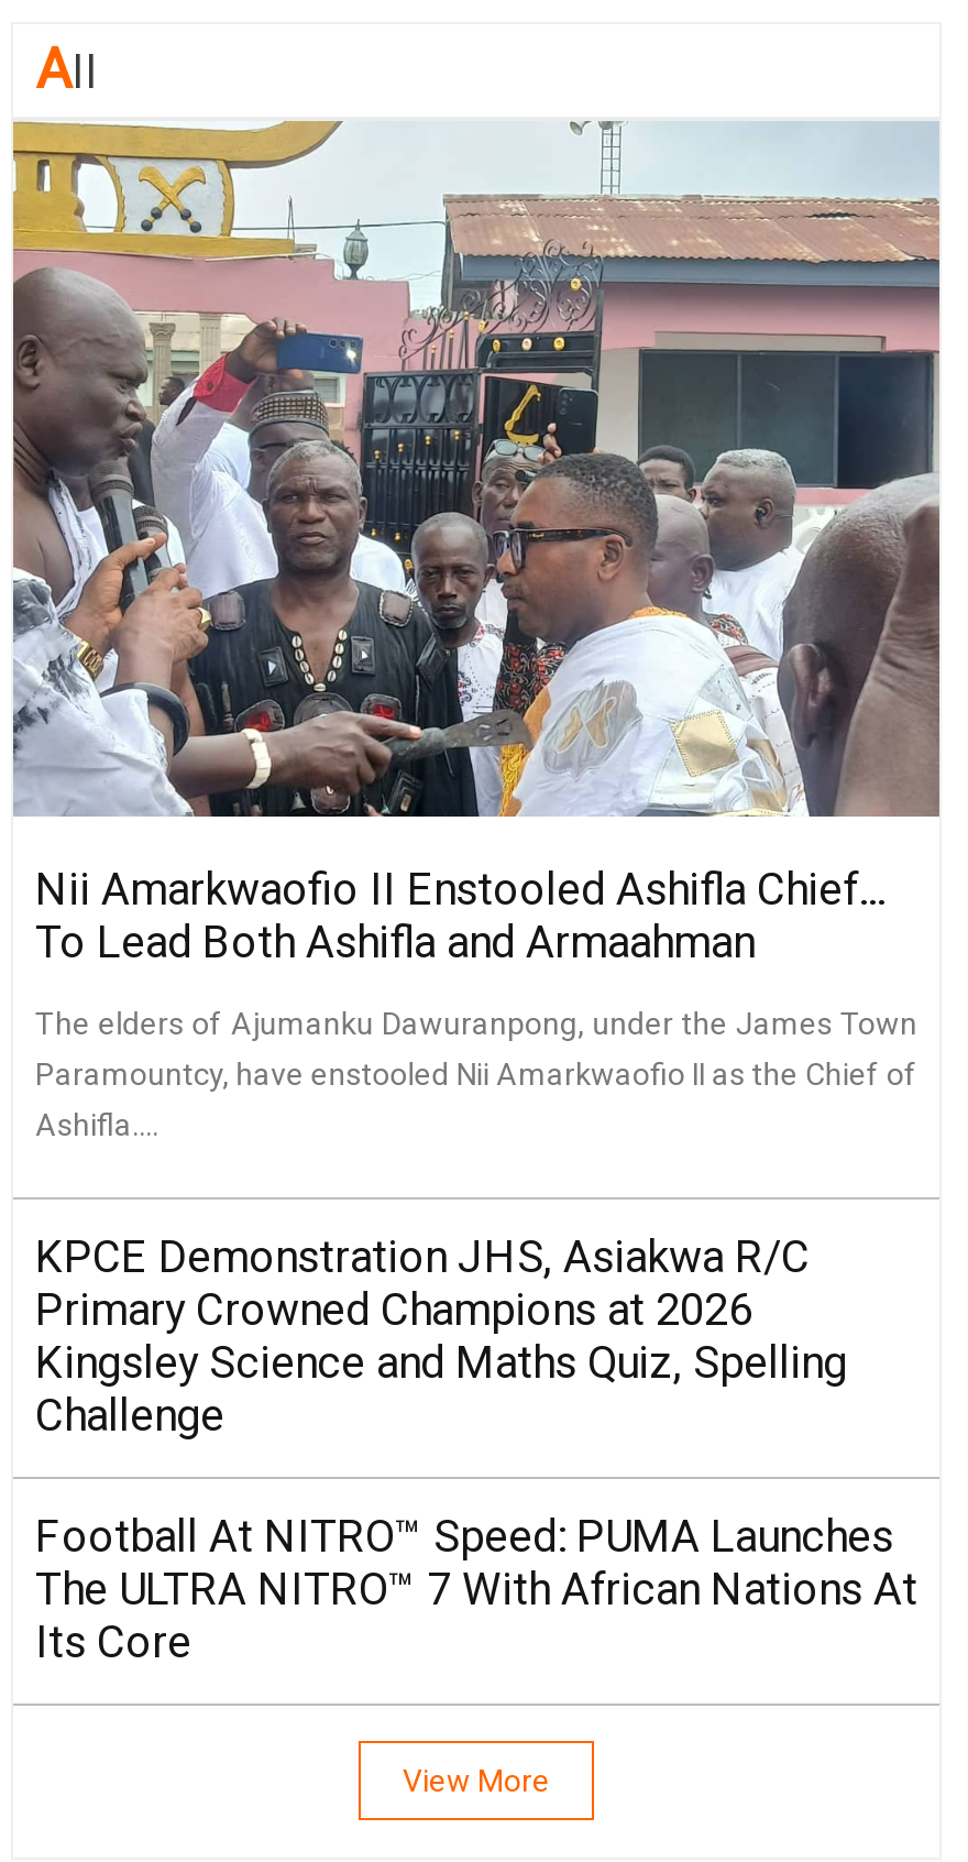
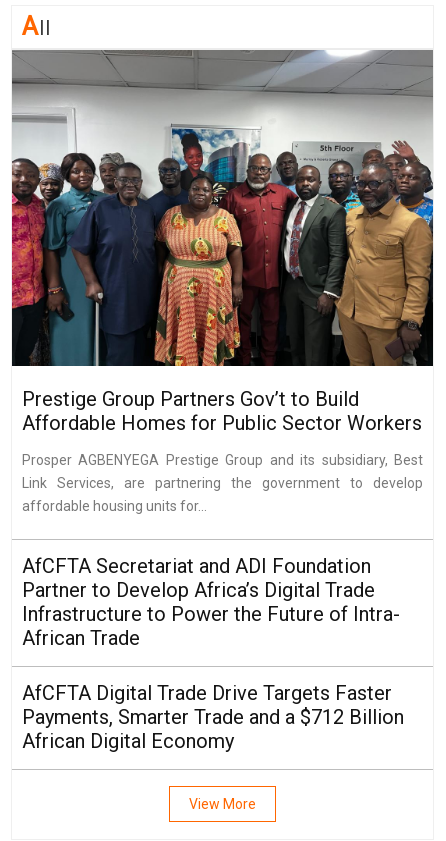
[11,120,942,969] [image] | Nii Amarkwaofio II Enstooled Ashifla Chief… | To Lead Both Ashifla and Armaahman -> [11,49,434,435] [image] | Prestige Group Partners Gov’t to Build | Affordable Homes for Public Sector Workers
[35,1006,917,1143] The elders of Ajumanku Dawuranpong, under the James Town | Paramountcy, have enstooled Nii Amarkwaofio II as the Chief of | Ashifla.... -> [22,452,423,514] Prosper AGBENYEGA Prestige Group and its subsidiary, Best | Link Services, are partnering the government to develop | affordable housing units for...
[35,1231,847,1442] KPCE Demonstration JHS, Asiakwa R/C | Primary Crowned Champions at 2026 | Kingsley Science and Maths Quiz, Spelling | Challenge -> [22,554,400,650] AfCFTA Secretariat and ADI Foundation | Partner to Develop Africa’s Digital Trade | Infrastructure to Power the Future of Intra- | African Trade
[35,1511,917,1669] Football At NITRO™ Speed: PUMA Launches | The ULTRA NITRO™ 7 With African Nations At | Its Core -> [22,681,404,753] AfCFTA Digital Trade Drive Targets Faster | Payments, Smarter Trade and a $712 Billion | African Digital Economy

